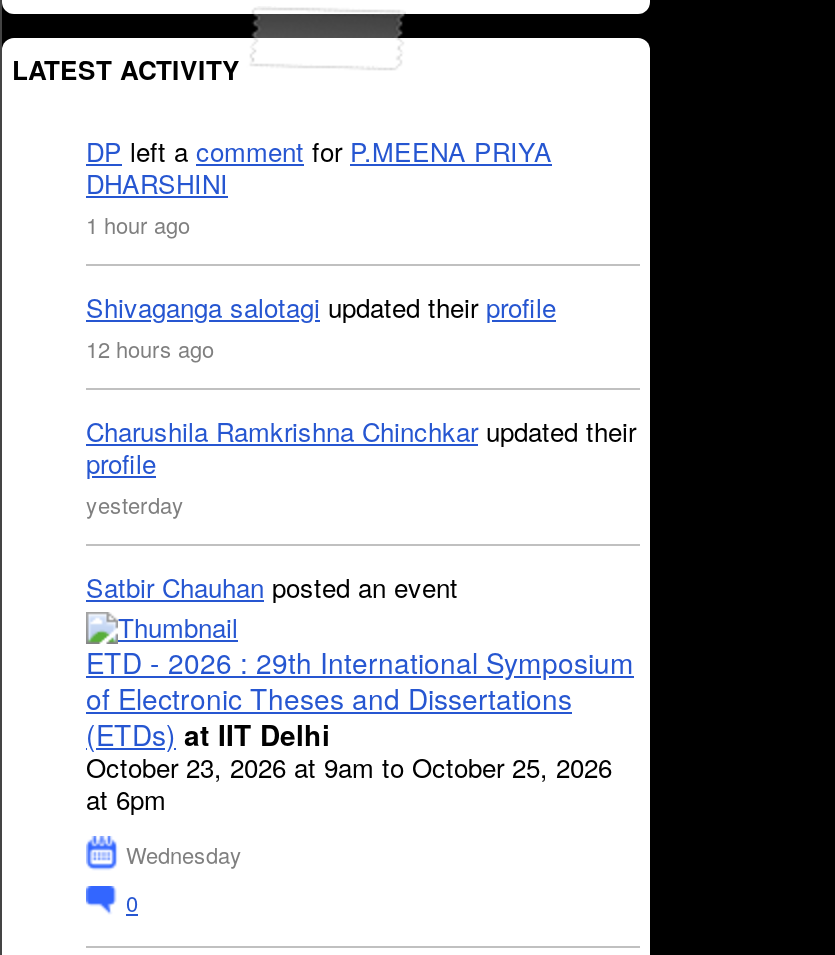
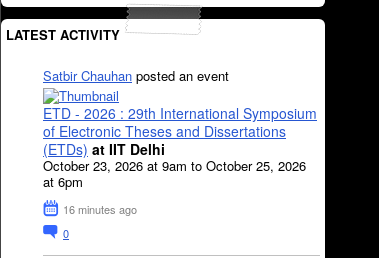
[86,132,636,520] DP left a comment for P.MEENA PRIYA | DHARSHINI | 1 hour ago | Shivaganga salotagi updated their profile | 12 hours ago | Charushila Ramkrishna Chinchkar updated their | profile | yesterday -> none
[126,838,242,870] Wednesday -> [63,201,137,217] 16 minutes ago

